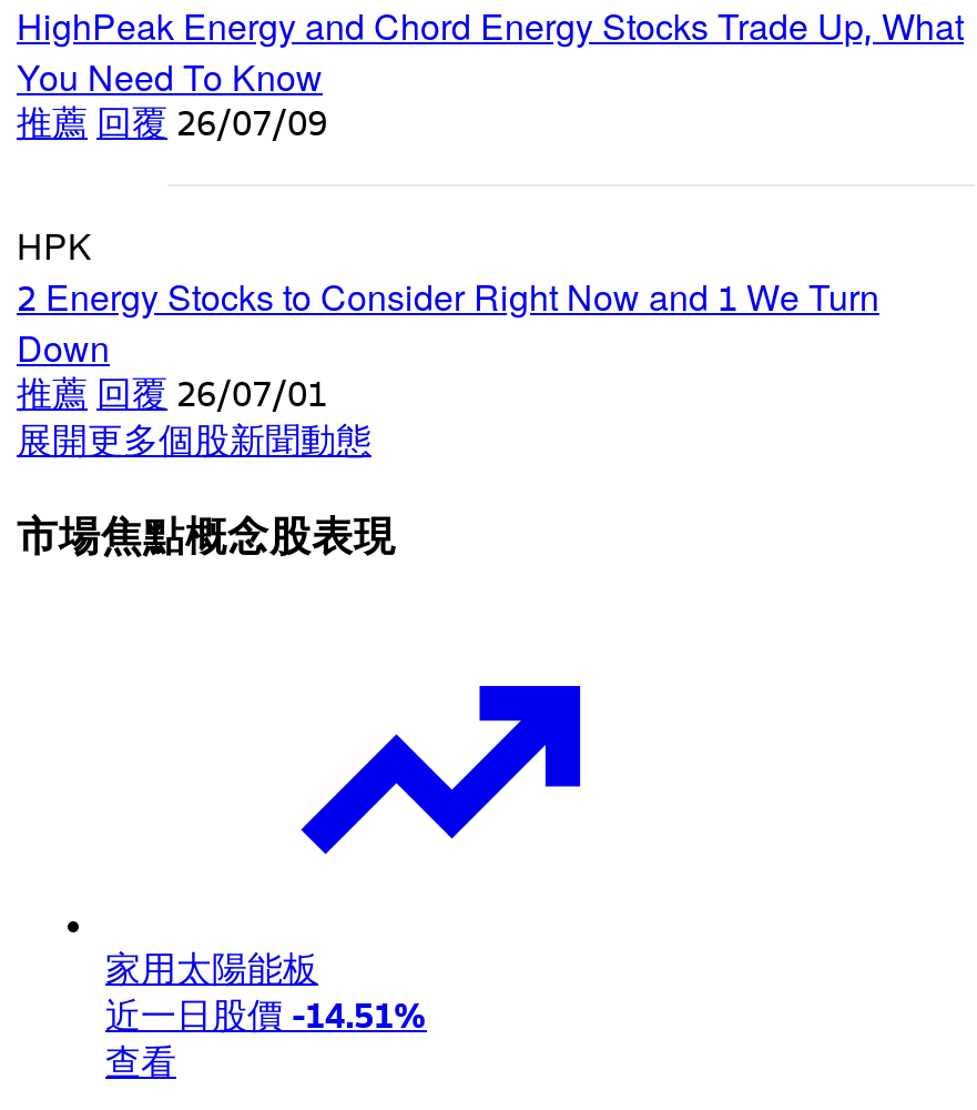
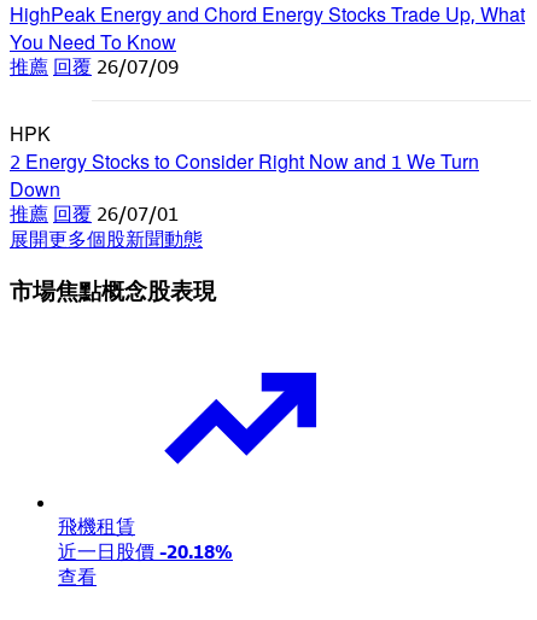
[105,949,427,1038] 家用太陽能板 | 近一日股價-14.51% -> [58,516,233,564] 飛機租賃 | 近一日股價-20.18%

